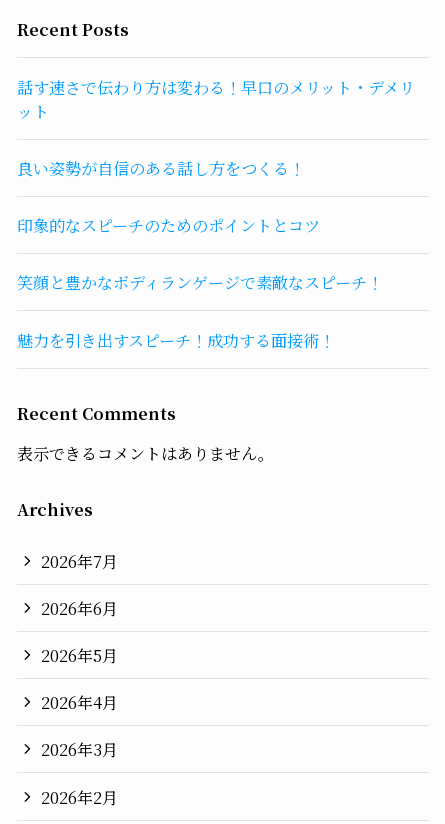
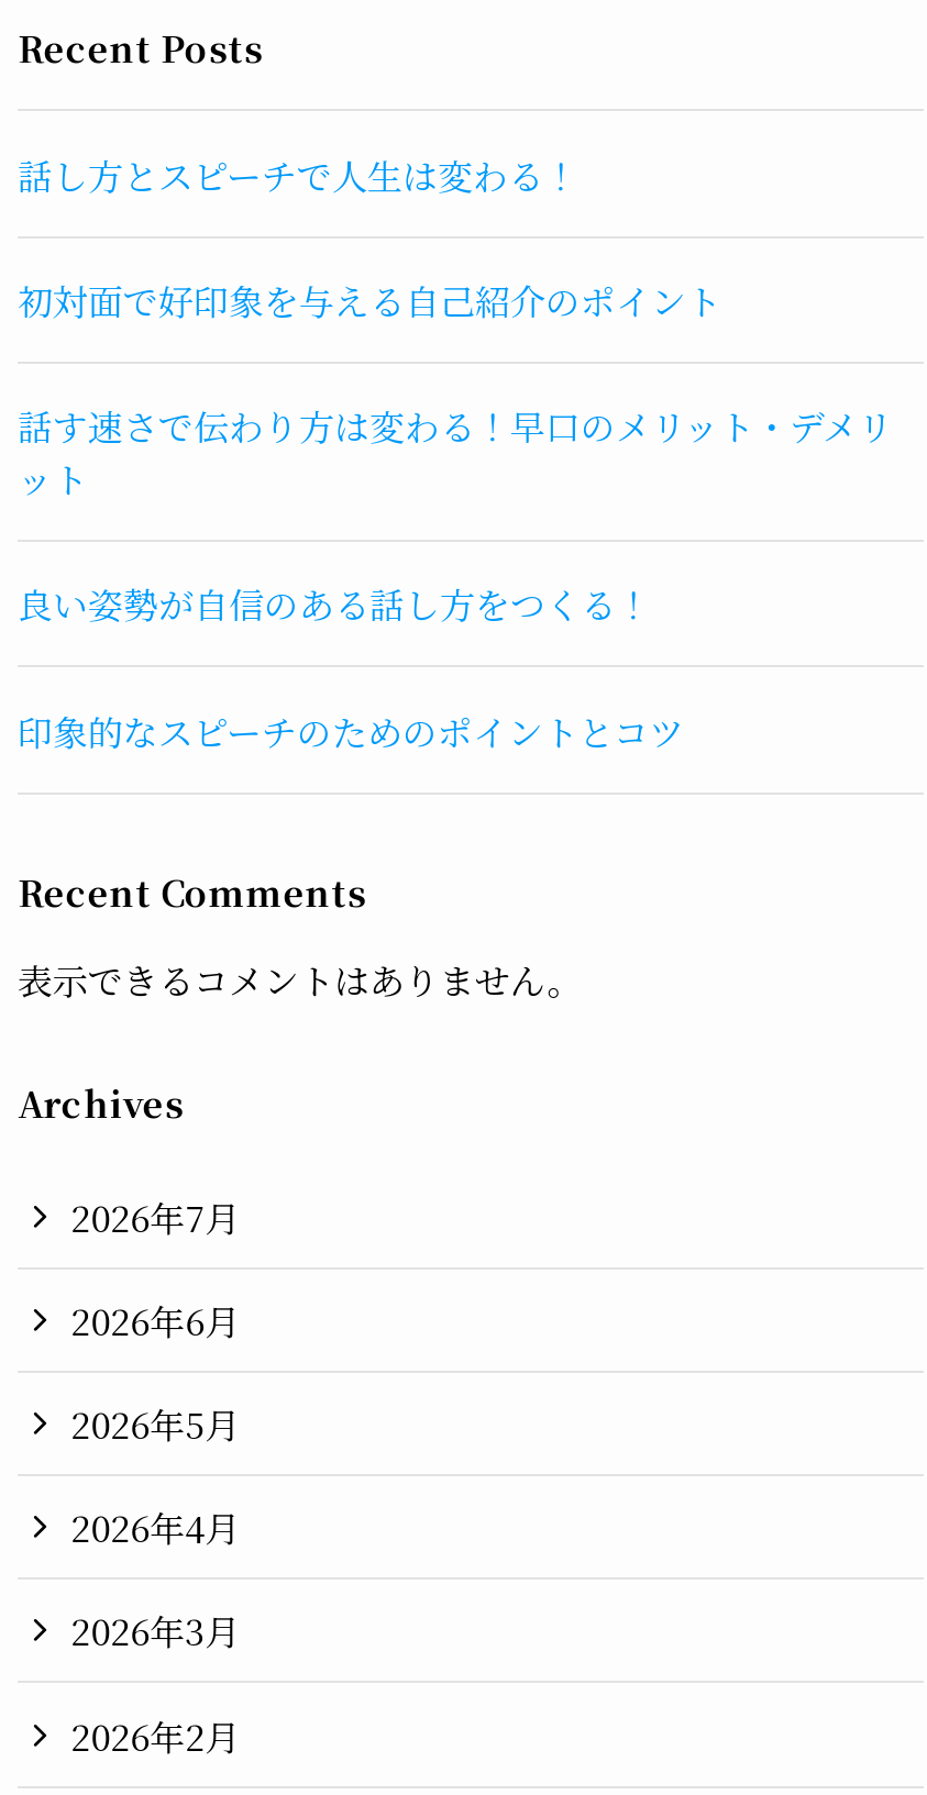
none -> [17,148,721,326] 話し方とスピーチで人生は変わる！ | 初対面で好印象を与える自己紹介のポイント
moved [17,75,415,237] -> [17,399,893,756]: 話す速さで伝わり方は変わる！早口のメリット・デメリ | ット | 良い姿勢が自信のある話し方をつくる！ | 印象的なスピーチのためのポイントとコツ
[17,270,383,352] 笑顔と豊かなボディランゲージで素敵なスピーチ！ | 魅力を引き出すスピーチ！成功する面接術！ -> none

